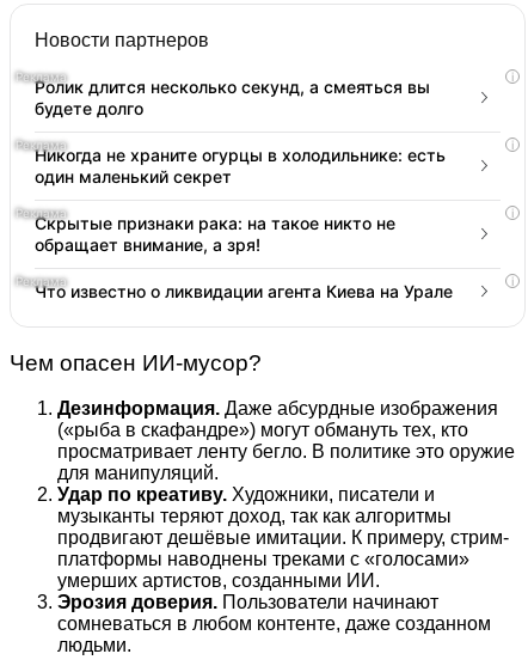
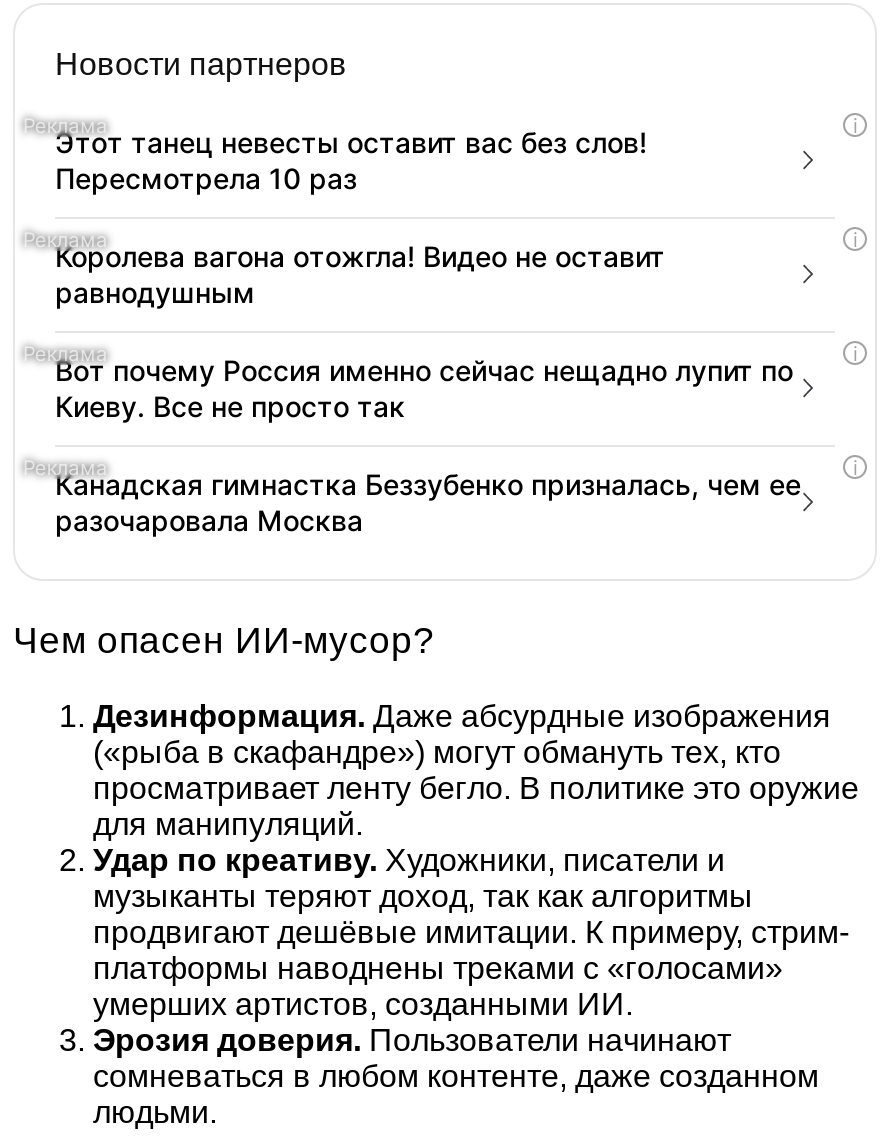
[35,76,430,118] Ролик длится несколько секунд, а смеяться вы | будете долго -> [55,125,647,195] Этот танец невесты оставит вас без слов! | Пересмотрела 10 раз
[35,144,446,186] Никогда не храните огурцы в холодильнике: есть | один маленький секрет -> [55,239,665,309] Королева вагона отожгла! Видео не оставит | равнодушным
[35,213,395,254] Скрытые признаки рака: на такое никто не | обращает внимание, а зря! -> [55,353,793,423] Вот почему Россия именно сейчас нещадно лупит по | Киеву. Все не просто так
[35,281,453,301] Что известно о ликвидации агента Киева на Урале -> [55,467,801,537] Канадская гимнастка Беззубенко призналась, чем ее | разочаровала Москва

